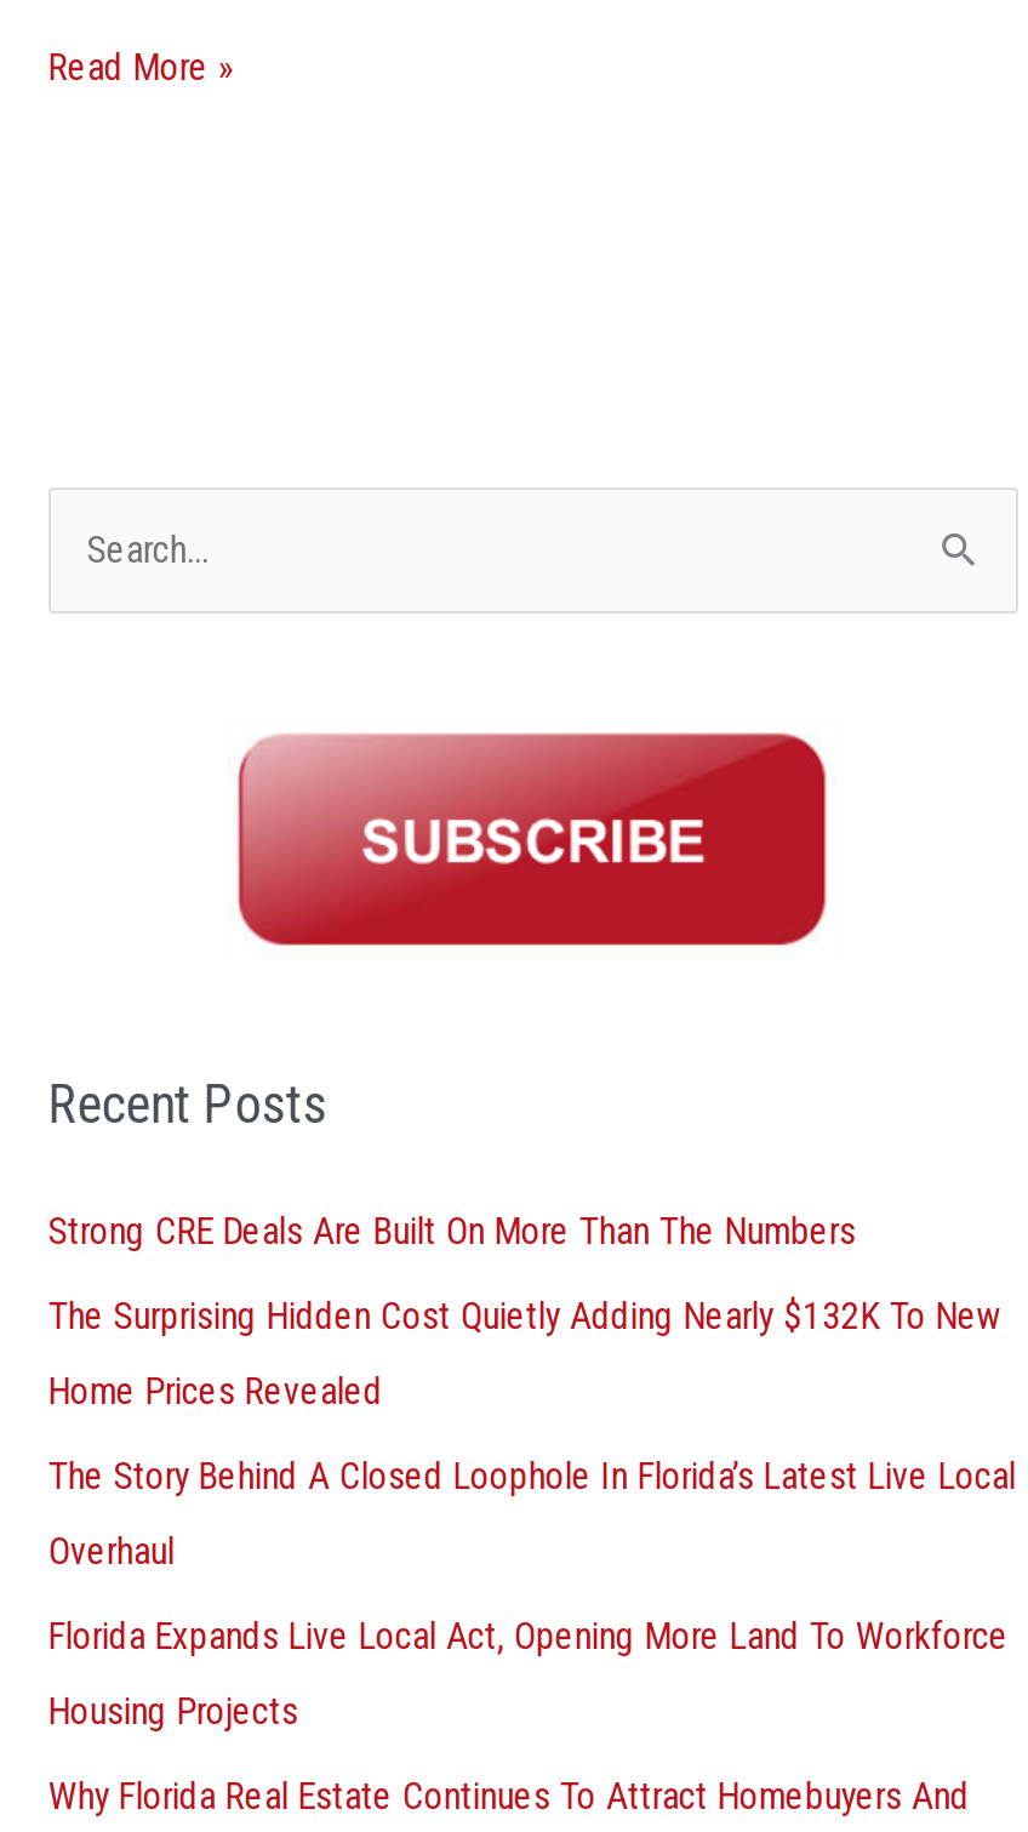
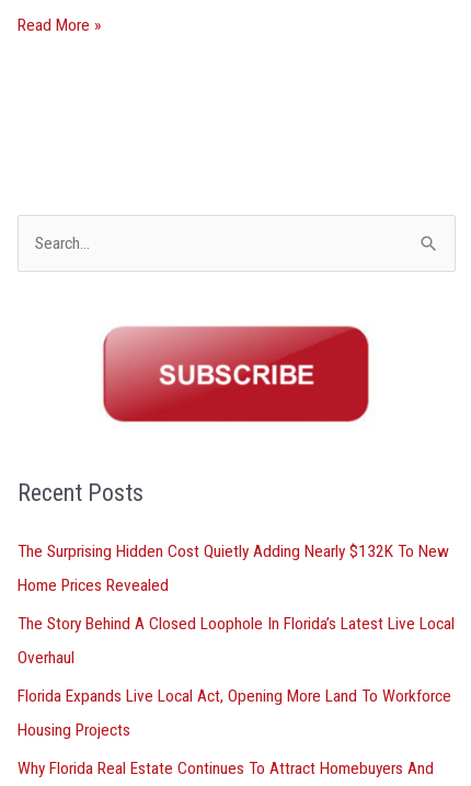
[48,1211,856,1254] Strong CRE Deals Are Built On More Than The Numbers -> none

